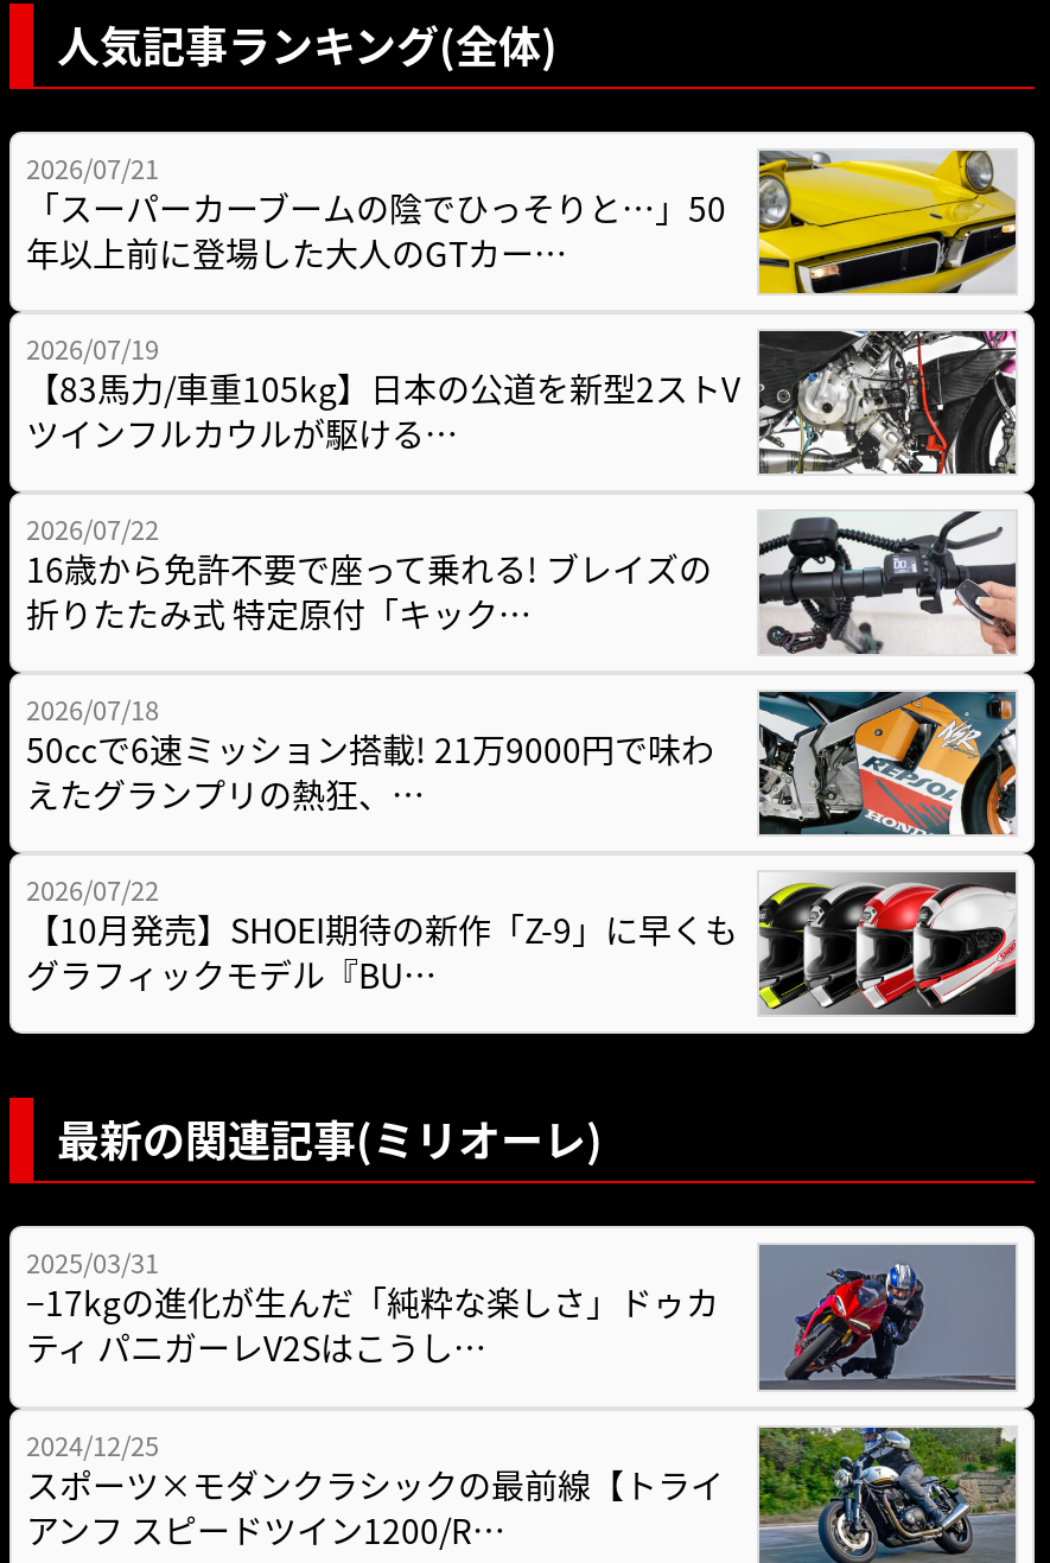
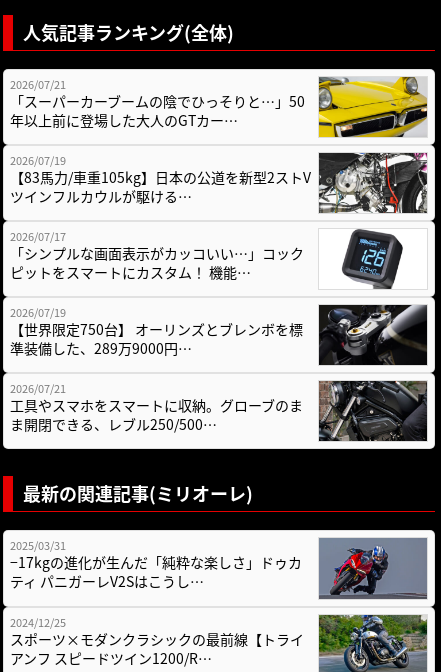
[26,509,1018,656] [image] | 2026/07/22 | 16歳から免許不要で座って乗れる! ブレイズの | 折りたたみ式 特定原付「キック… -> [10,228,427,290] [image] | 2026/07/17 | 「シンプルな画面表示がカッコいい…」コック | ピットをスマートにカスタム！ 機能…
[26,690,1018,837] [image] | 2026/07/18 | 50ccで6速ミッション搭載! 21万9000円で味わ | えたグランプリの熱狂、… -> [10,304,428,366] [image] | 2026/07/19 | 【世界限定750台】 オーリンズとブレンボを標 | 準装備した、289万9000円…
[26,871,1018,1015] [image] | 2026/07/22 | 【10月発売】SHOEI期待の新作「Z-9」に早くも | グラフィックモデル『BU… -> [10,380,428,441] [image] | 2026/07/21 | 工具やスマホをスマートに収納。グローブのま | ま開閉できる、レブル250/500…

